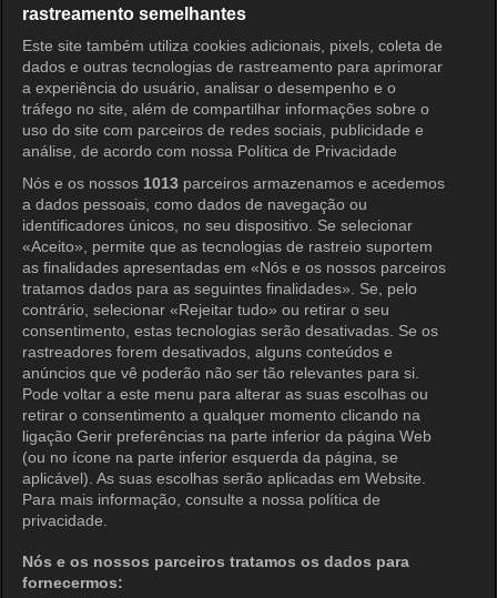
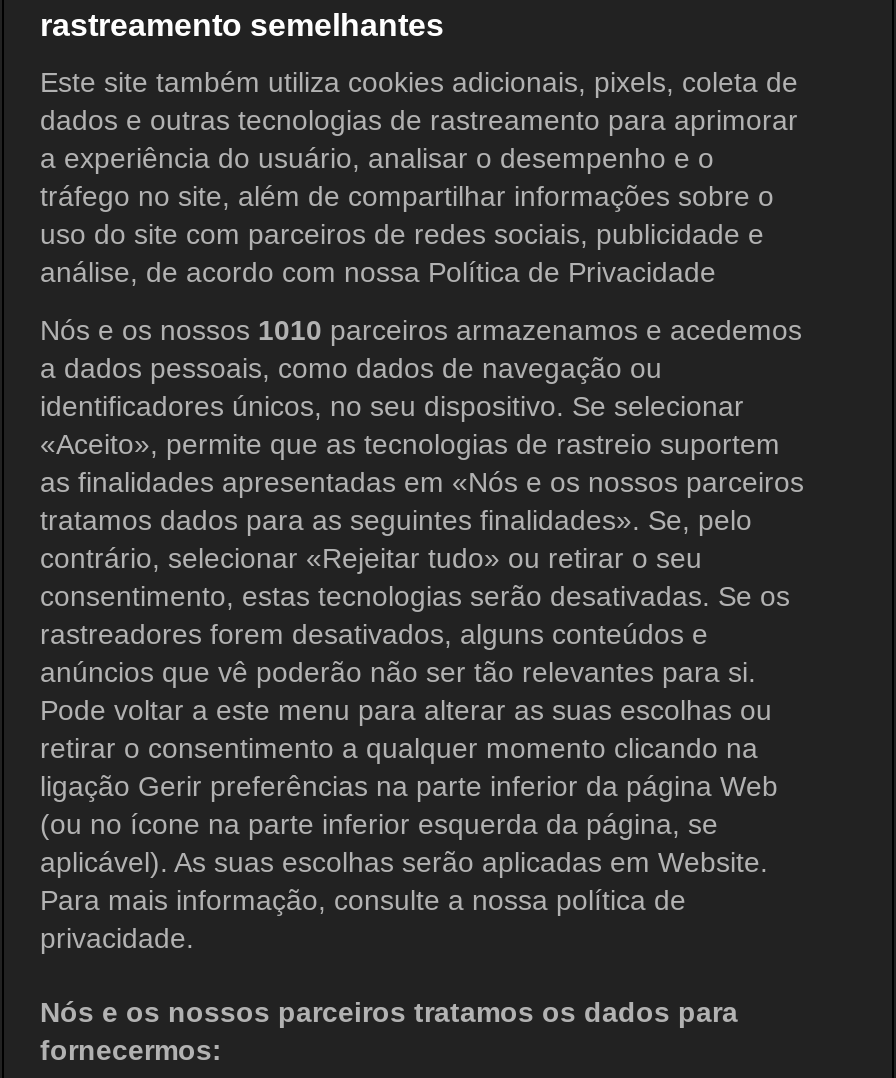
[22,174,445,192] Nós e os nossos 1013 parceiros armazenamos e acedemos -> [40,314,802,346] Nós e os nossos 1010 parceiros armazenamos e acedemos

